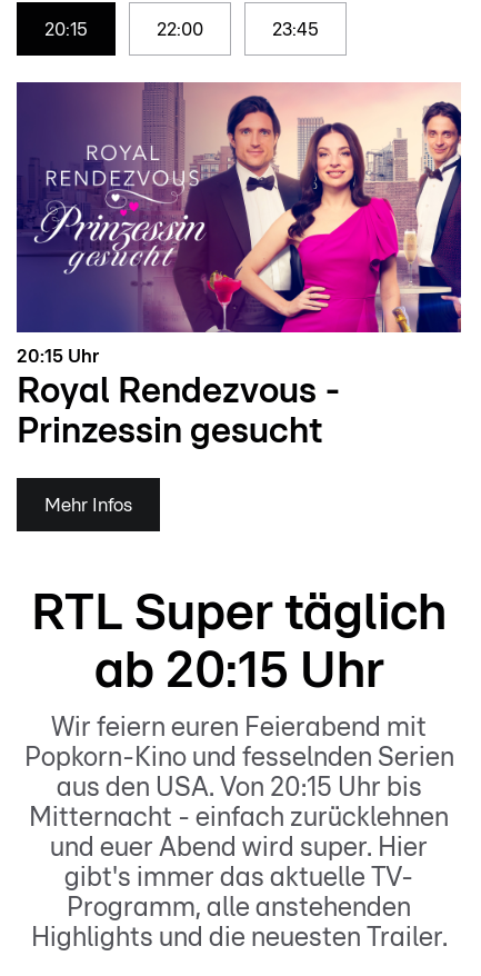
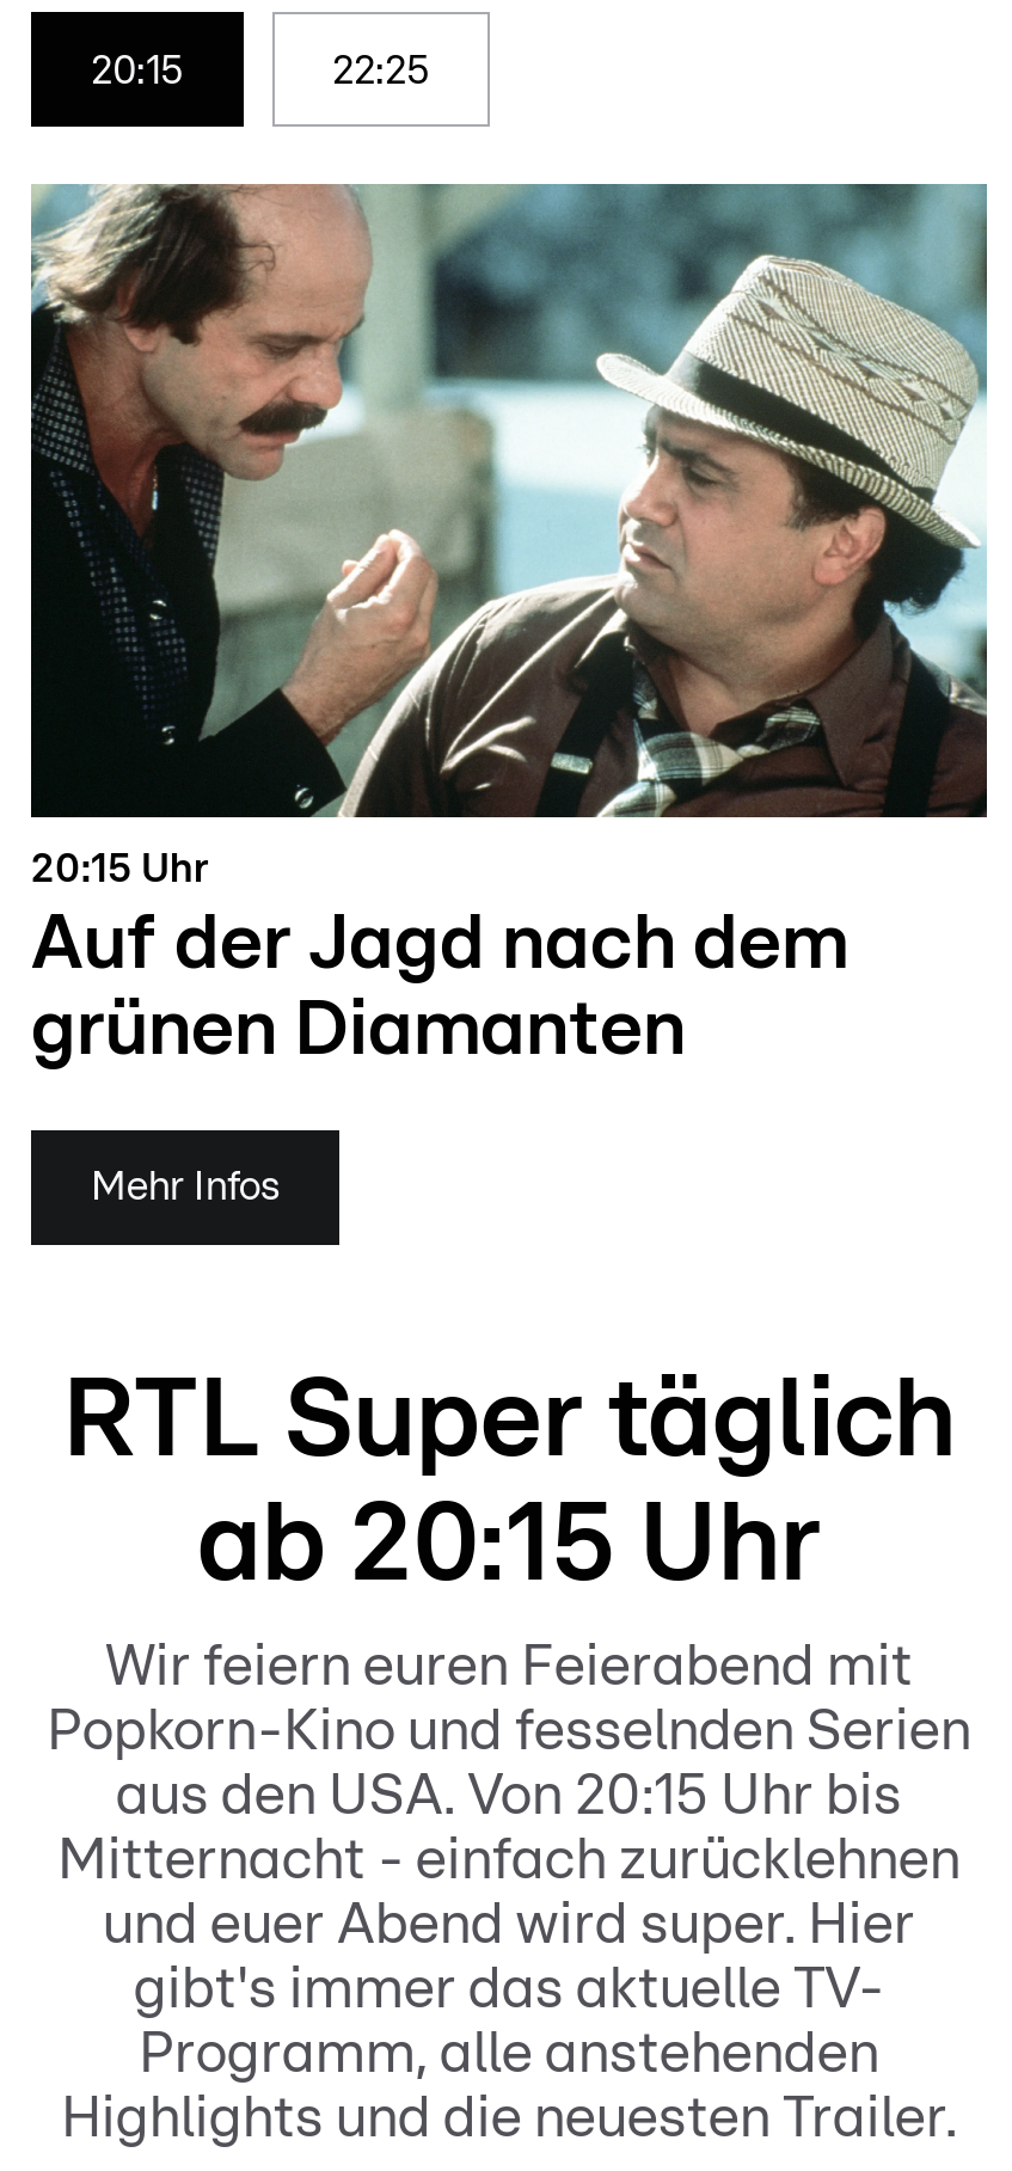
[157,19,319,38] 22:00 | 23:45 -> [332,49,430,90] 22:25
[16,81,462,449] [image] | Royal Rendezvous - | Prinzessin gesucht -> [29,182,989,1068] [image] | Auf der Jagd nach dem | grünen Diamanten

